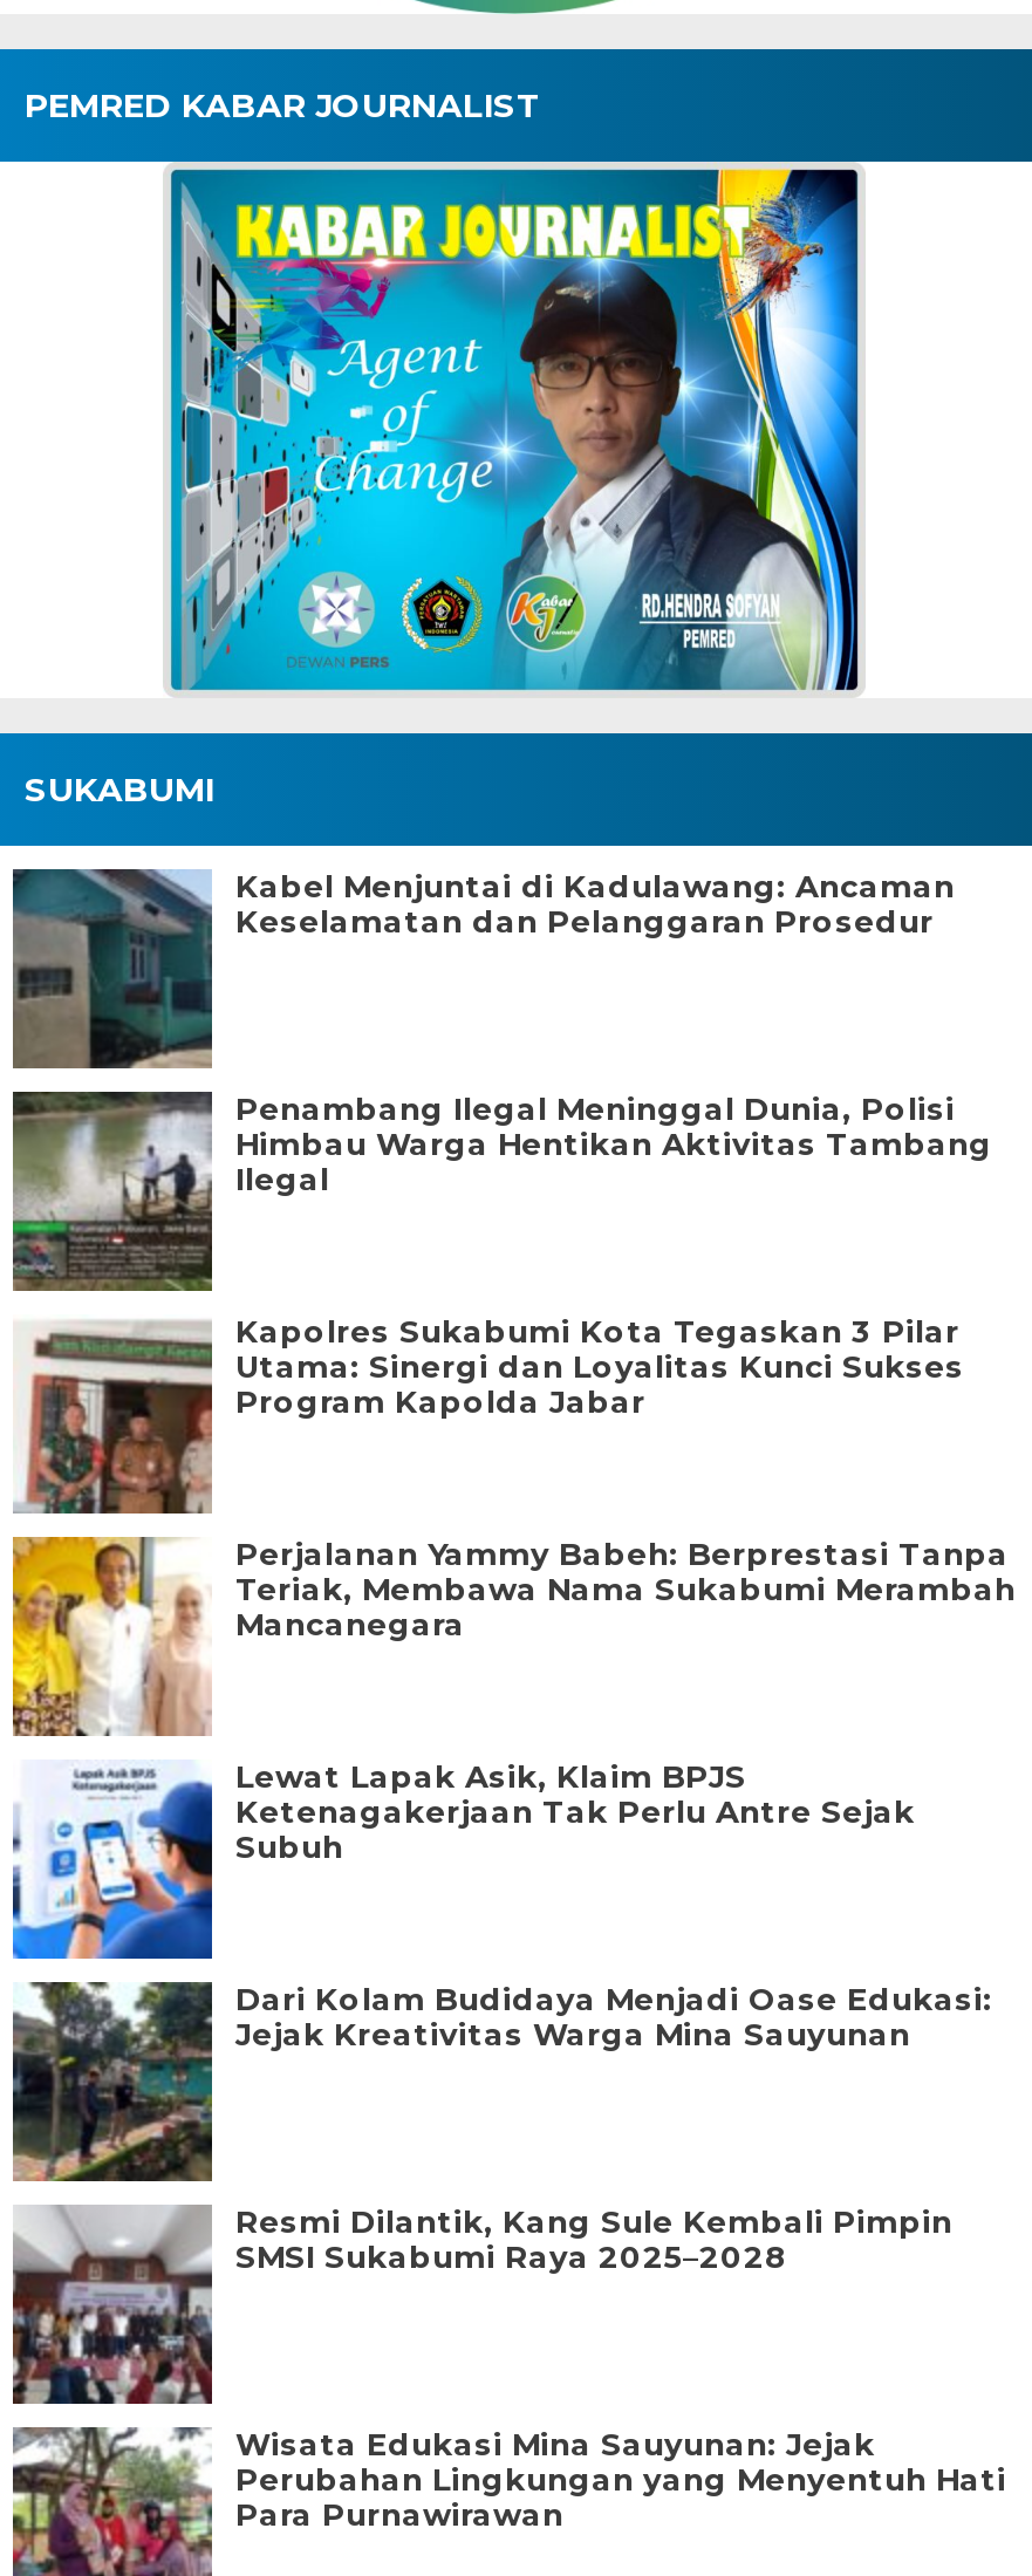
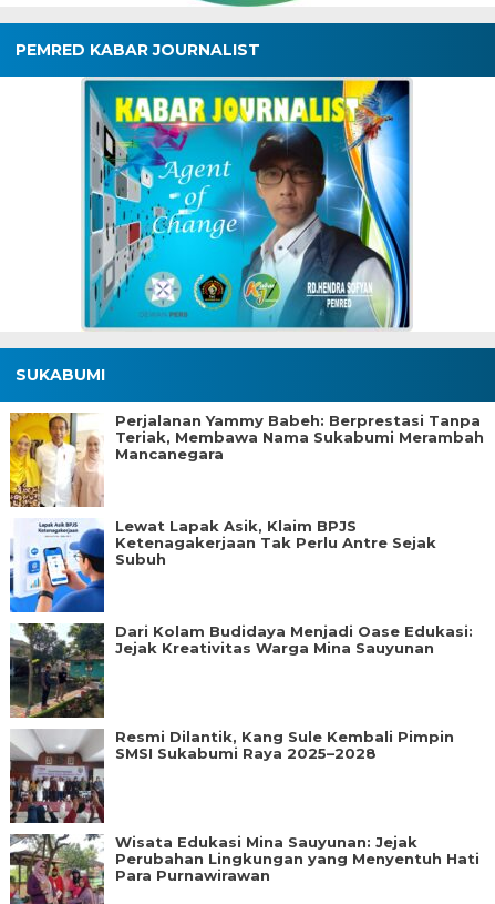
[11,867,955,1071] [image] | Kabel Menjuntai di Kadulawang: Ancaman | Keselamatan dan Pelanggaran Prosedur -> none
[11,1089,992,1293] [image] | Penambang Ilegal Meninggal Dunia, Polisi | Himbau Warga Hentikan Aktivitas Tambang | Ilegal -> none
[13,1313,964,1516] [image] | Kapolres Sukabumi Kota Tegaskan 3 Pilar | Utama: Sinergi dan Loyalitas Kunci Sukses | Program Kapolda Jabar -> none

